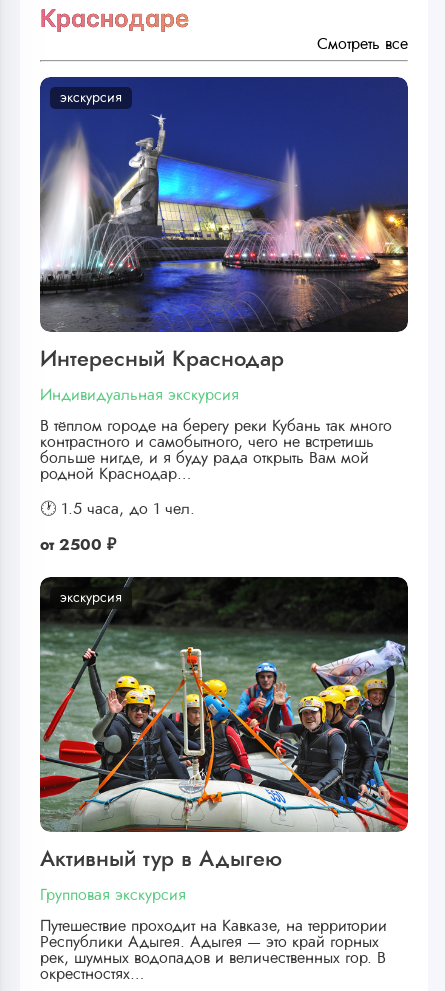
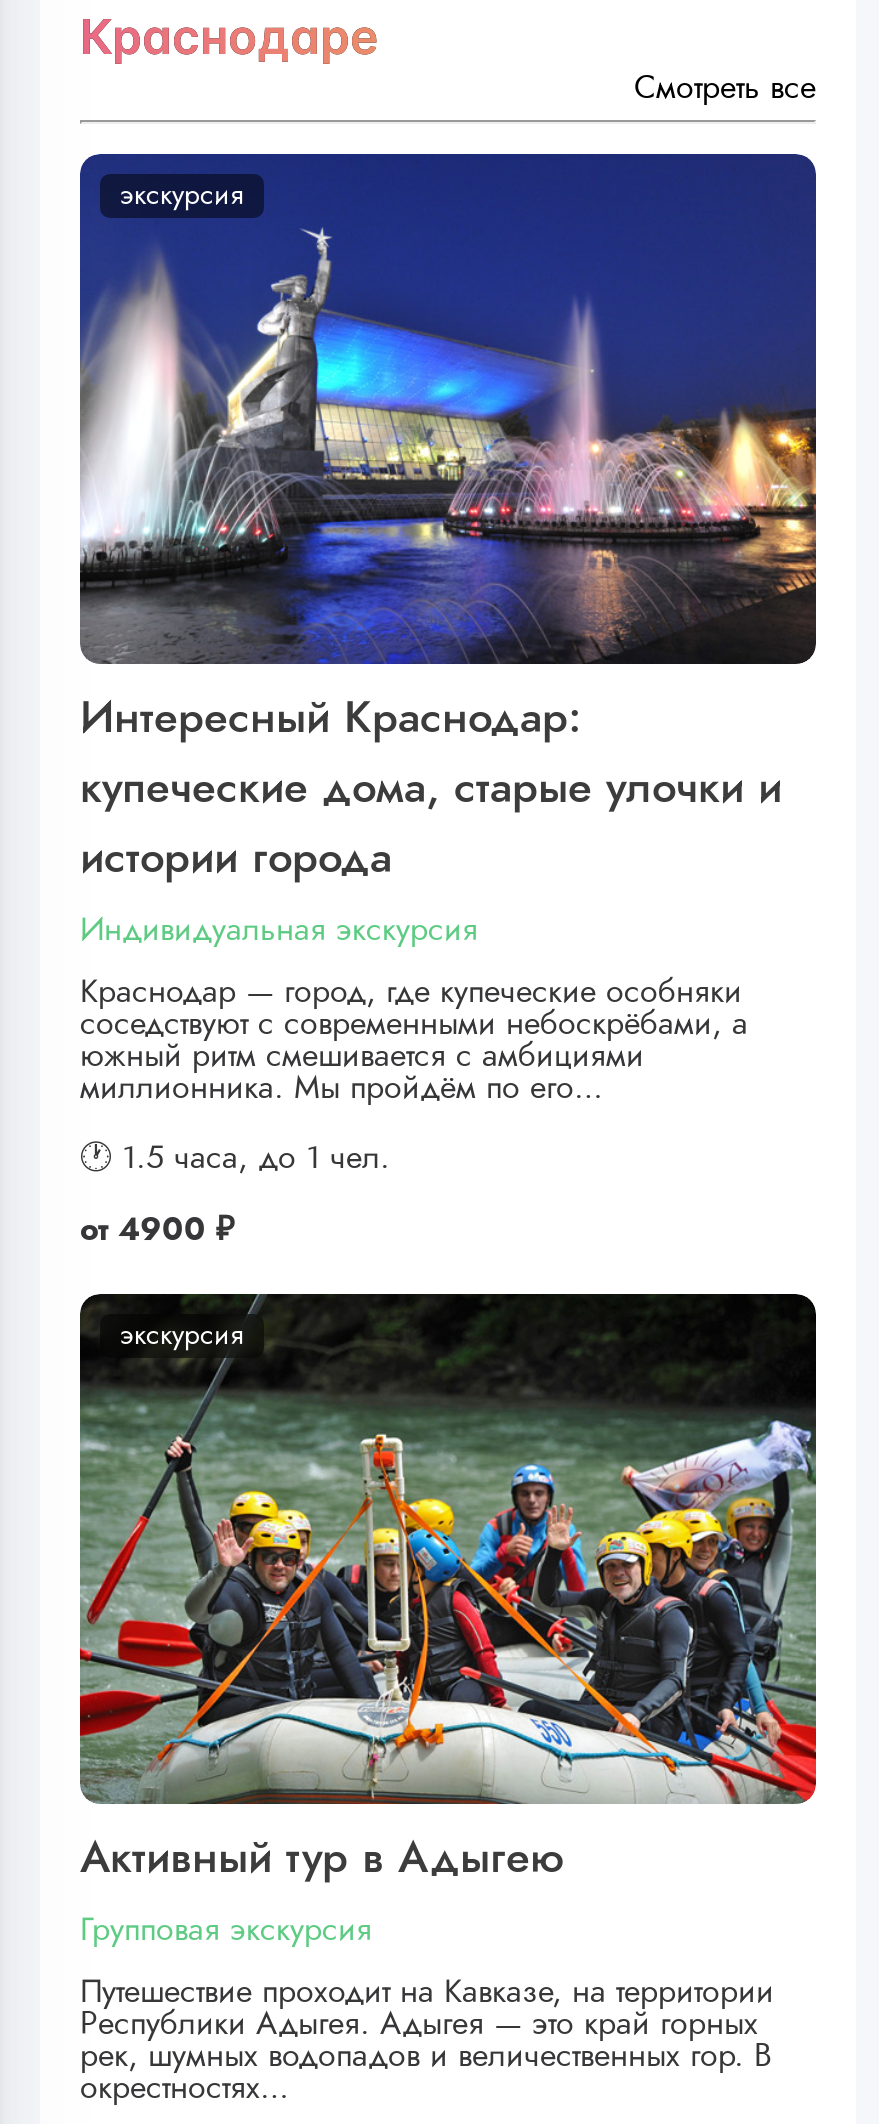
[40,348,284,370] Интересный Краснодар -> [80,695,782,879] Интересный Краснодар: | купеческие дома, старые улочки и | истории города
[40,418,392,482] В тёплом городе на берегу реки Кубань так много | контрастного и самобытного, чего не встретишь | больше нигде, и я буду рада открыть Вам мой | родной Краснодар… -> [80,975,748,1103] Краснодар — город, где купеческие особняки | соседствуют с современными небоскрёбами, а | южный ритм смешивается с амбициями | миллионника. Мы пройдём по его…
[40,537,116,553] от 2500 ₽ -> [80,1213,234,1245] от 4900 ₽

